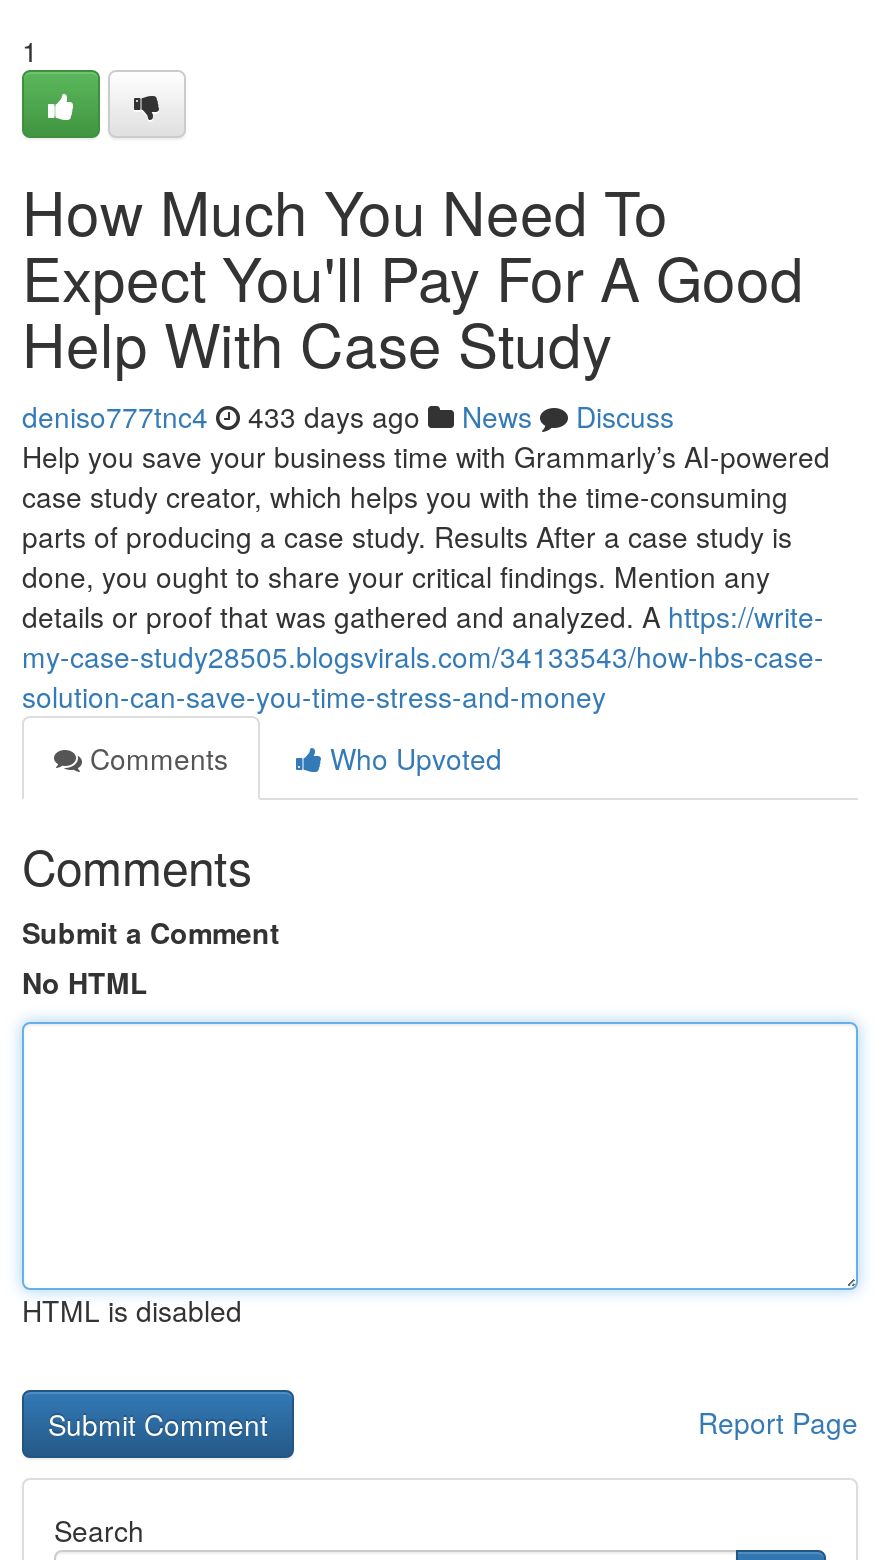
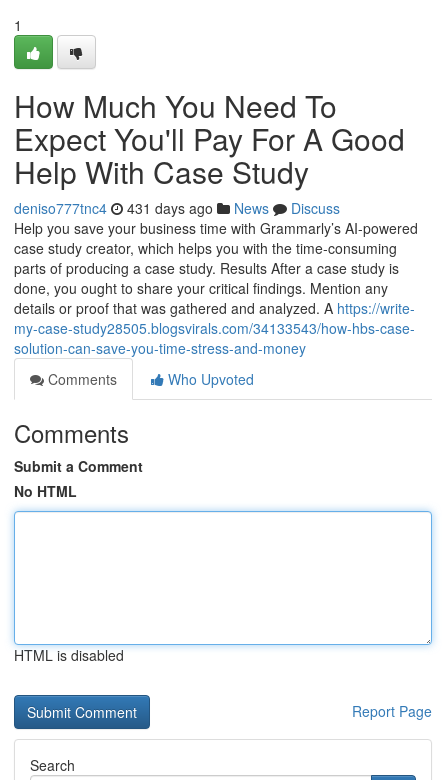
[22,396,674,436] deniso777tnc4 433 days ago News Discuss -> [14,198,340,218] deniso777tnc4 431 days ago News Discuss

